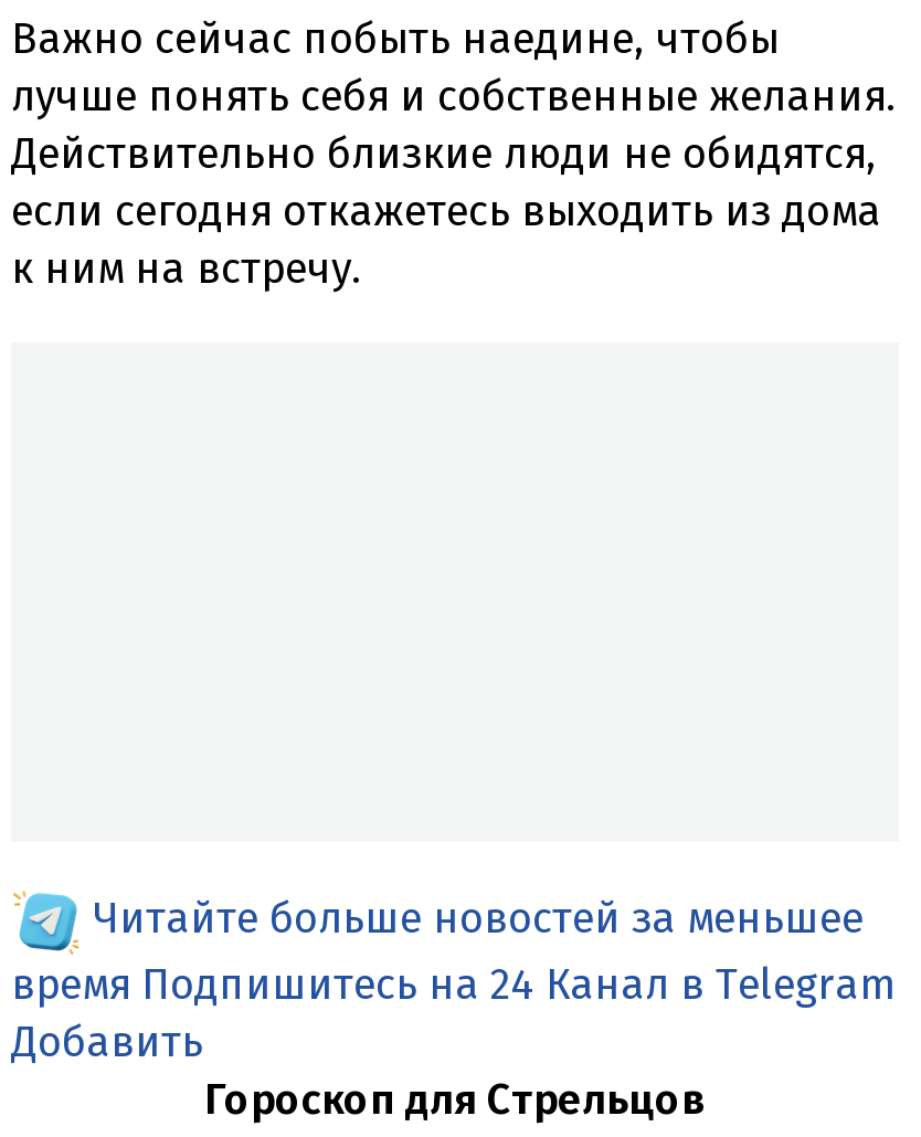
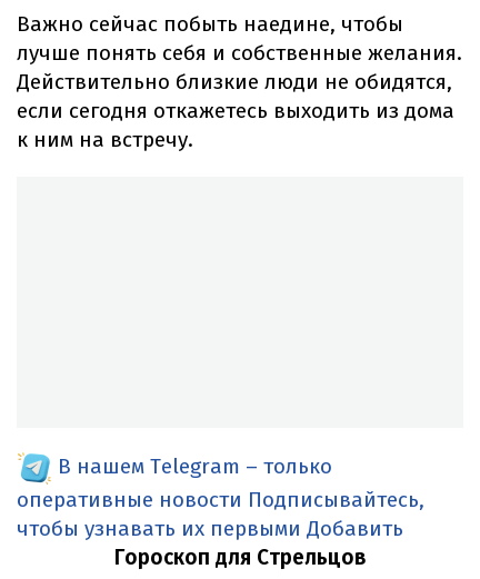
[11,892,894,1066] Читайте больше новостей за меньшее | время Подпишитесь на 24 Канал в Telegram | Добавить -> [17,453,424,541] В нашем Telegram – только | оперативные новости Подписывайтесь, | чтобы узнавать их первыми Добавить

